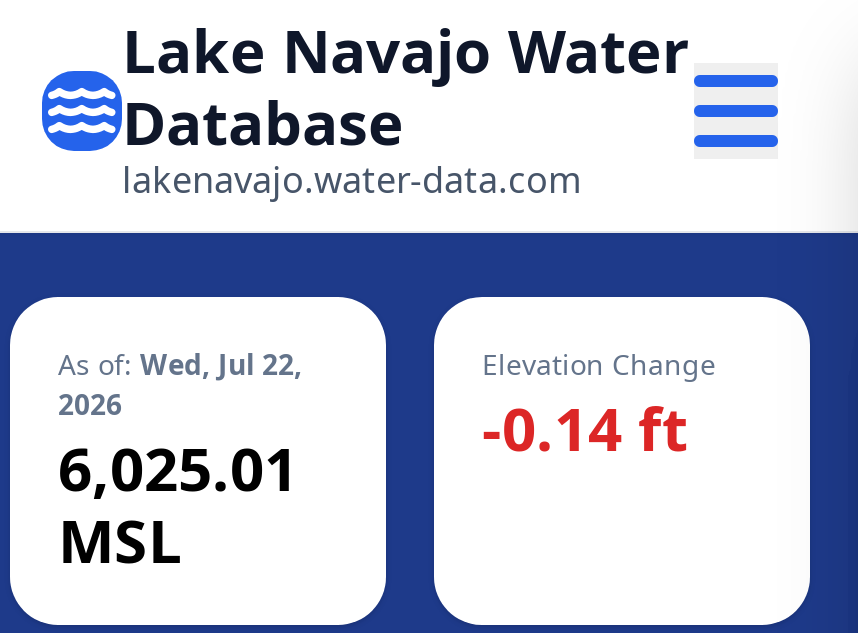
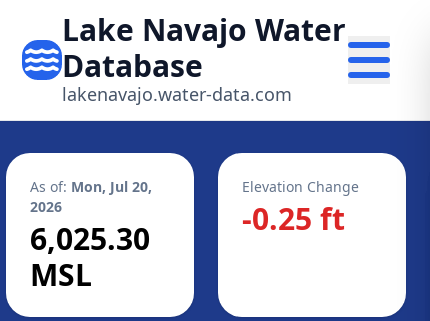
[58,345,302,383] As of: Wed, Jul 22, -> [30,177,152,196] As of: Mon, Jul 20,
[482,387,688,469] -0.14 ft -> [242,198,345,239] -0.25 ft
[58,427,298,509] 6,025.01 -> [30,218,150,259] 6,025.30

